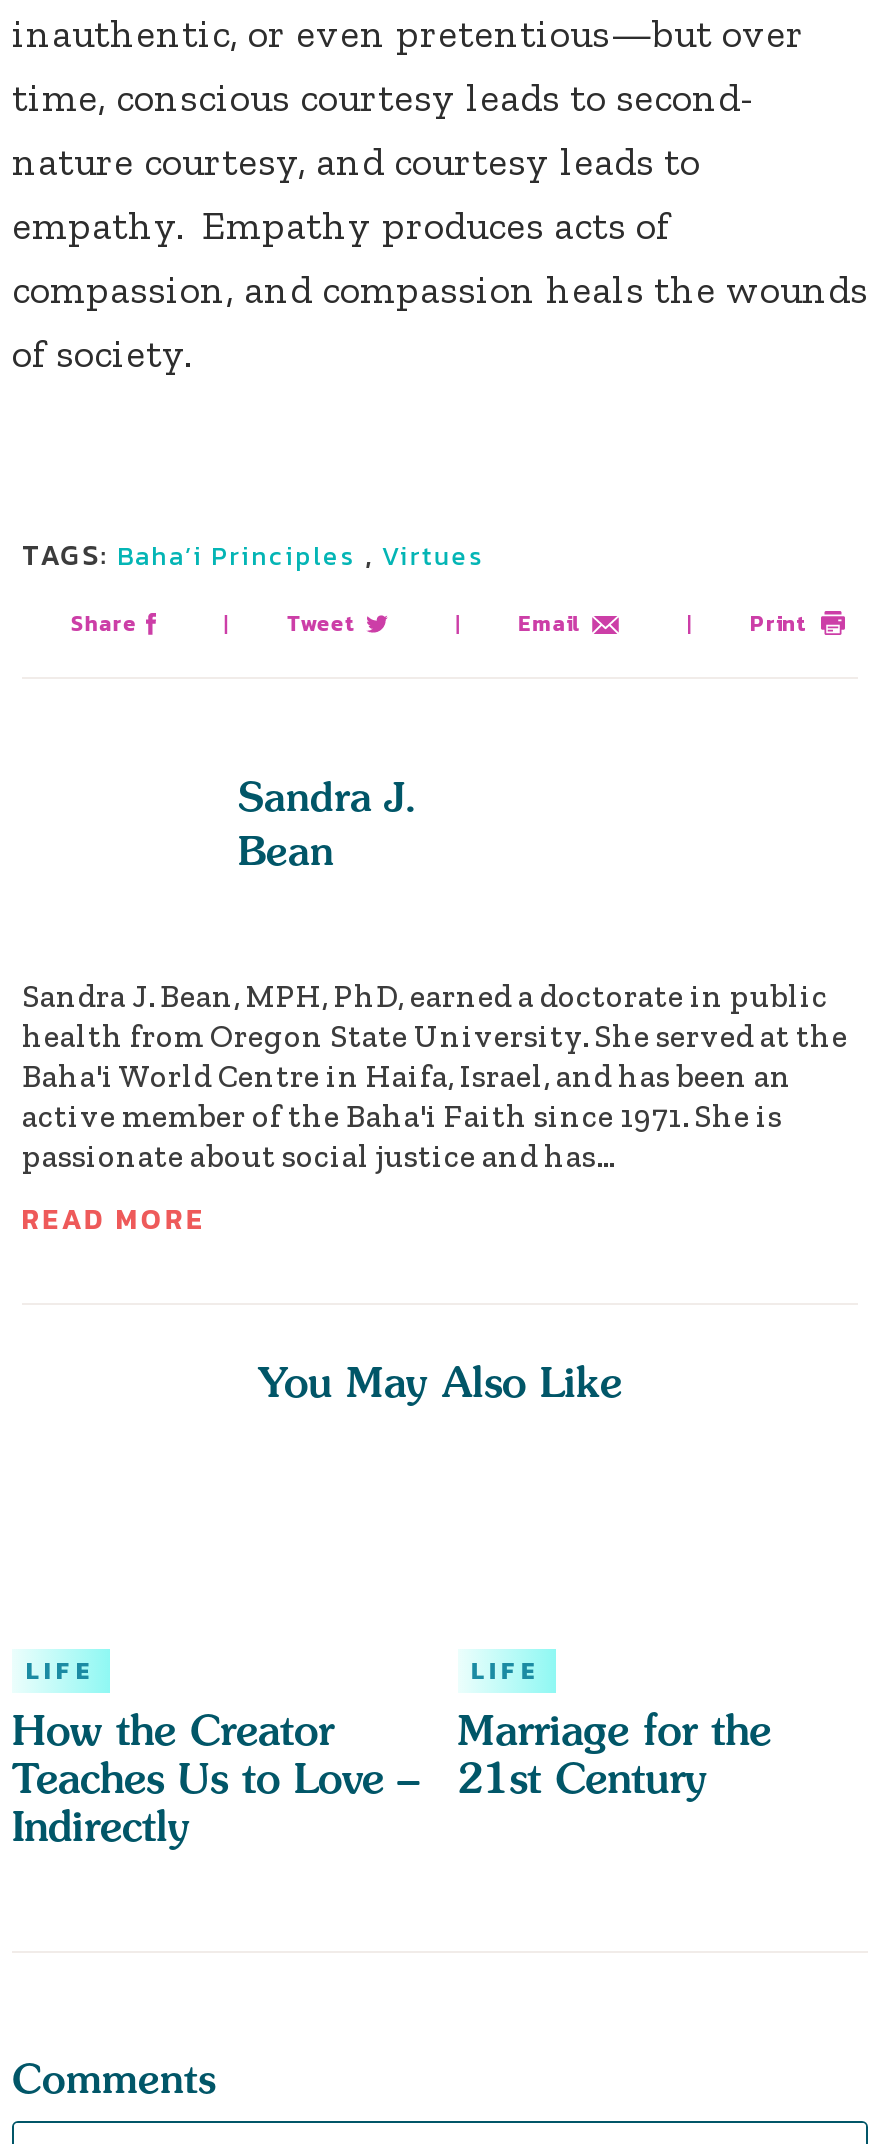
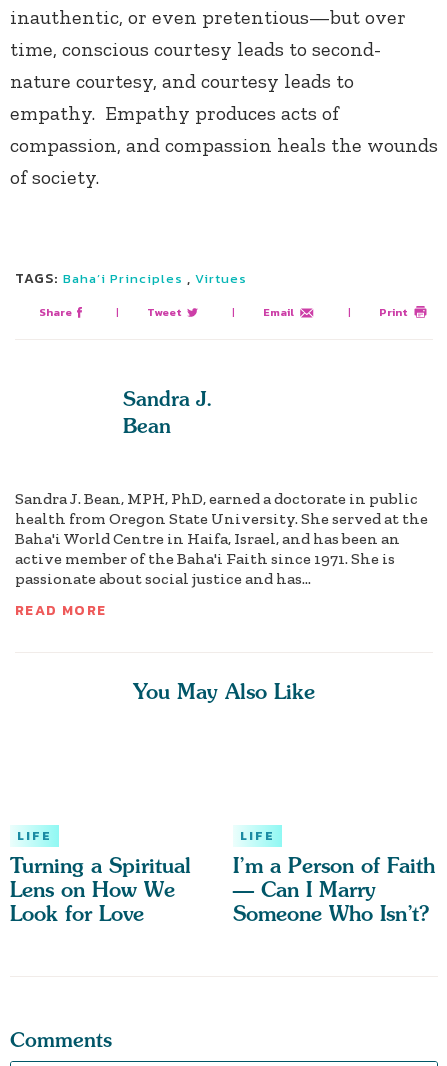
[12,1705,418,1851] How the Creator | Teaches Us to Love – | Indirectly -> [10,853,191,926] Turning a Spiritual | Lens on How We | Look for Love
[457,1705,771,1803] Marriage for the | 21st Century -> [233,853,435,926] I’m a Person of Faith | — Can I Marry | Someone Who Isn’t?

